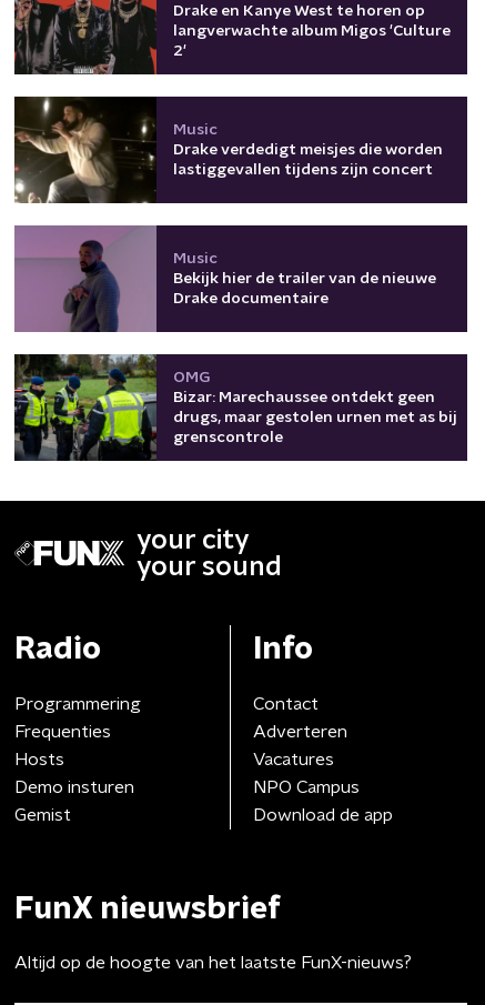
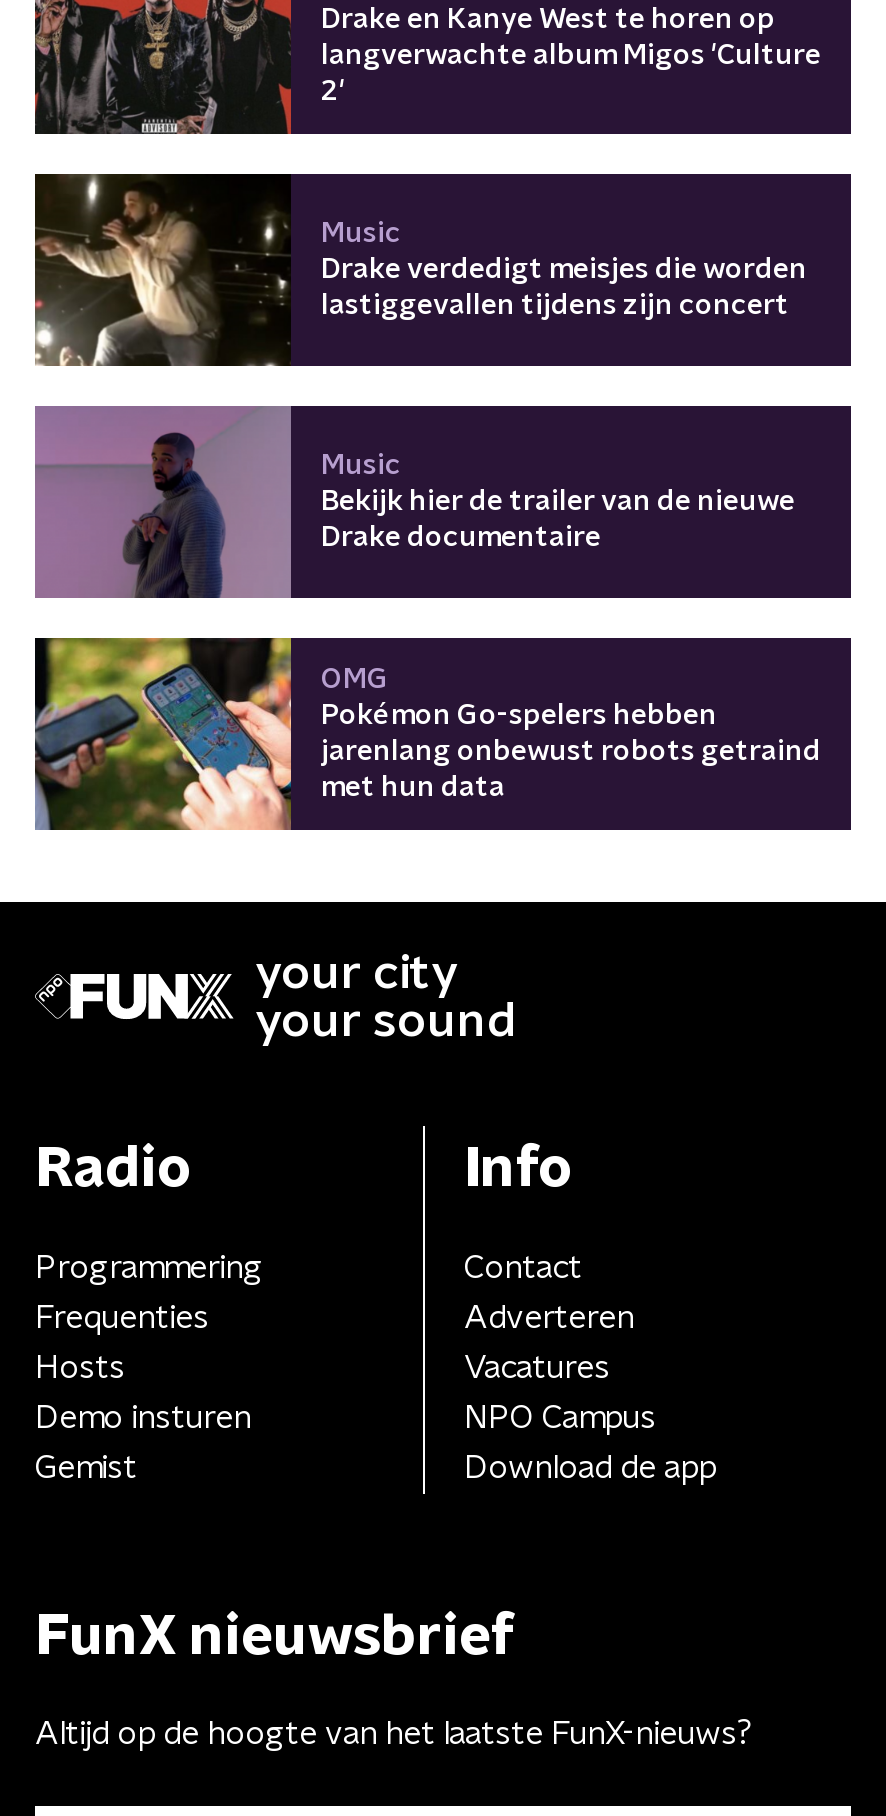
[13,353,457,462] [image] | Bizar: Marechaussee ontdekt geen | drugs, maar gestolen urnen met as bij | grenscontrole -> [33,636,821,832] [image] | Pokémon Go-spelers hebben | jarenlang onbewust robots getraind | met hun data

